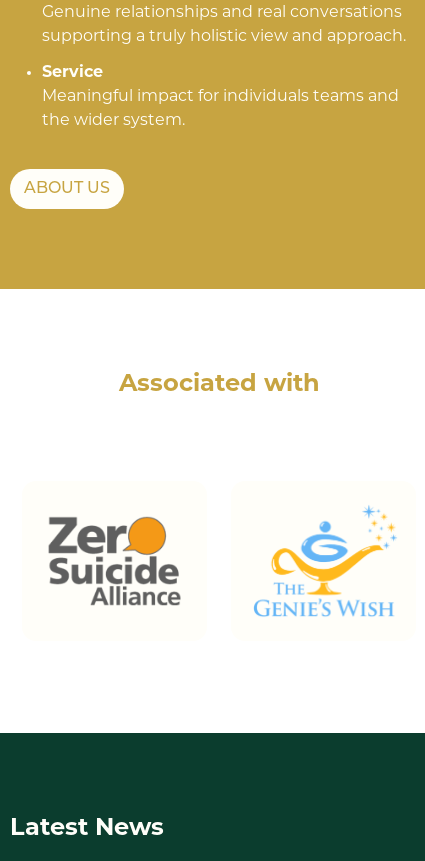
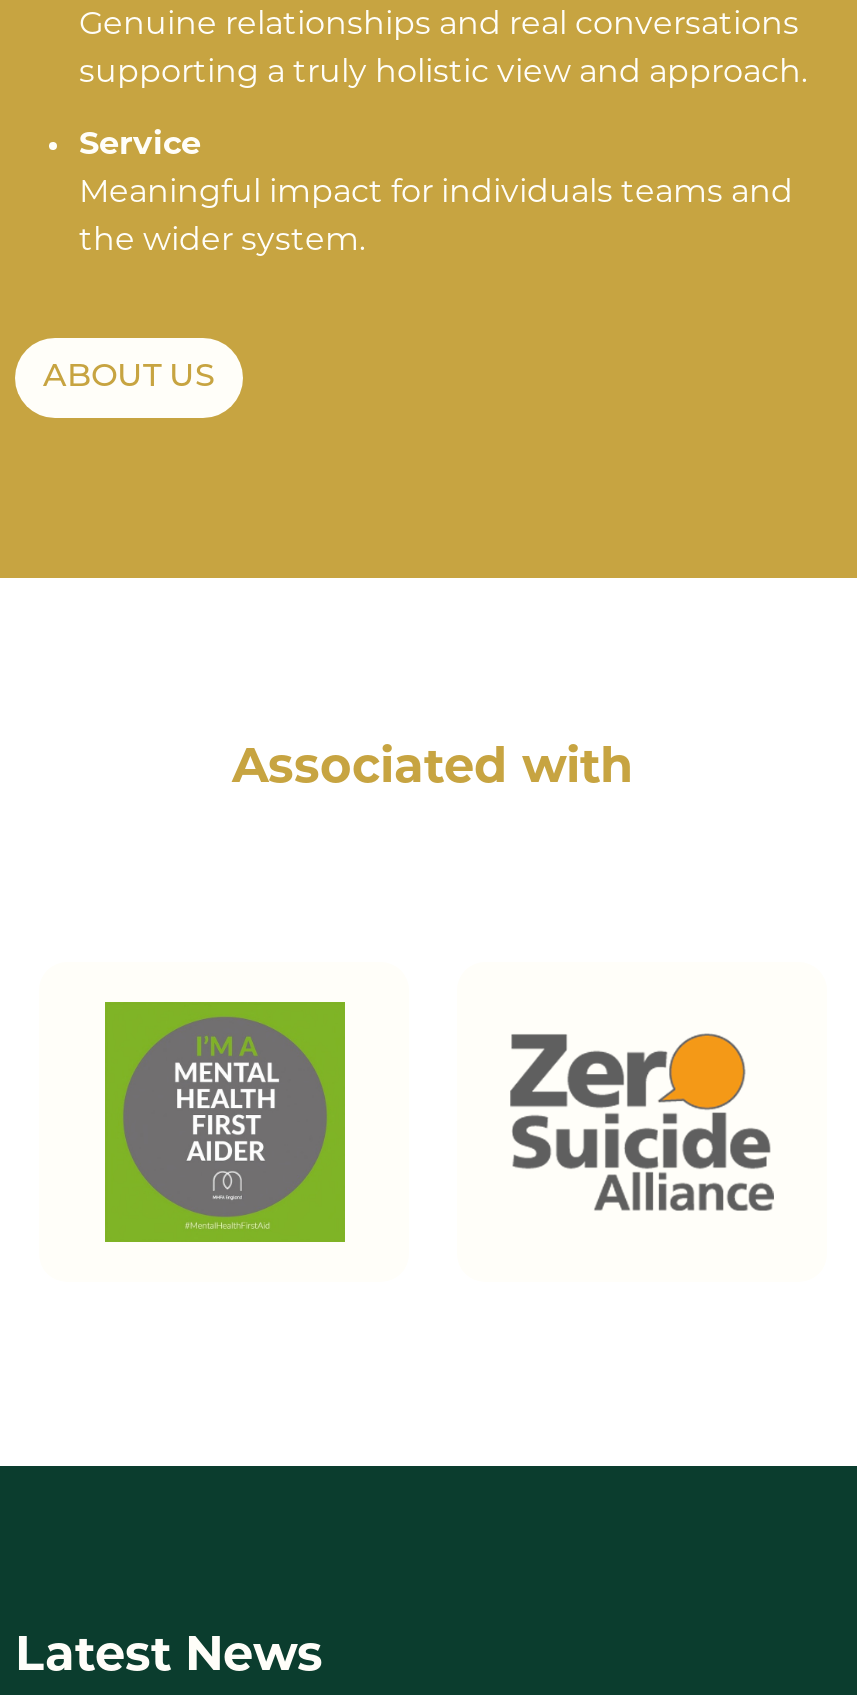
[48,501,181,621] [image] -> [93,1000,355,1244] [image]
[253,506,397,617] [image] -> [503,1016,785,1232] [image]

